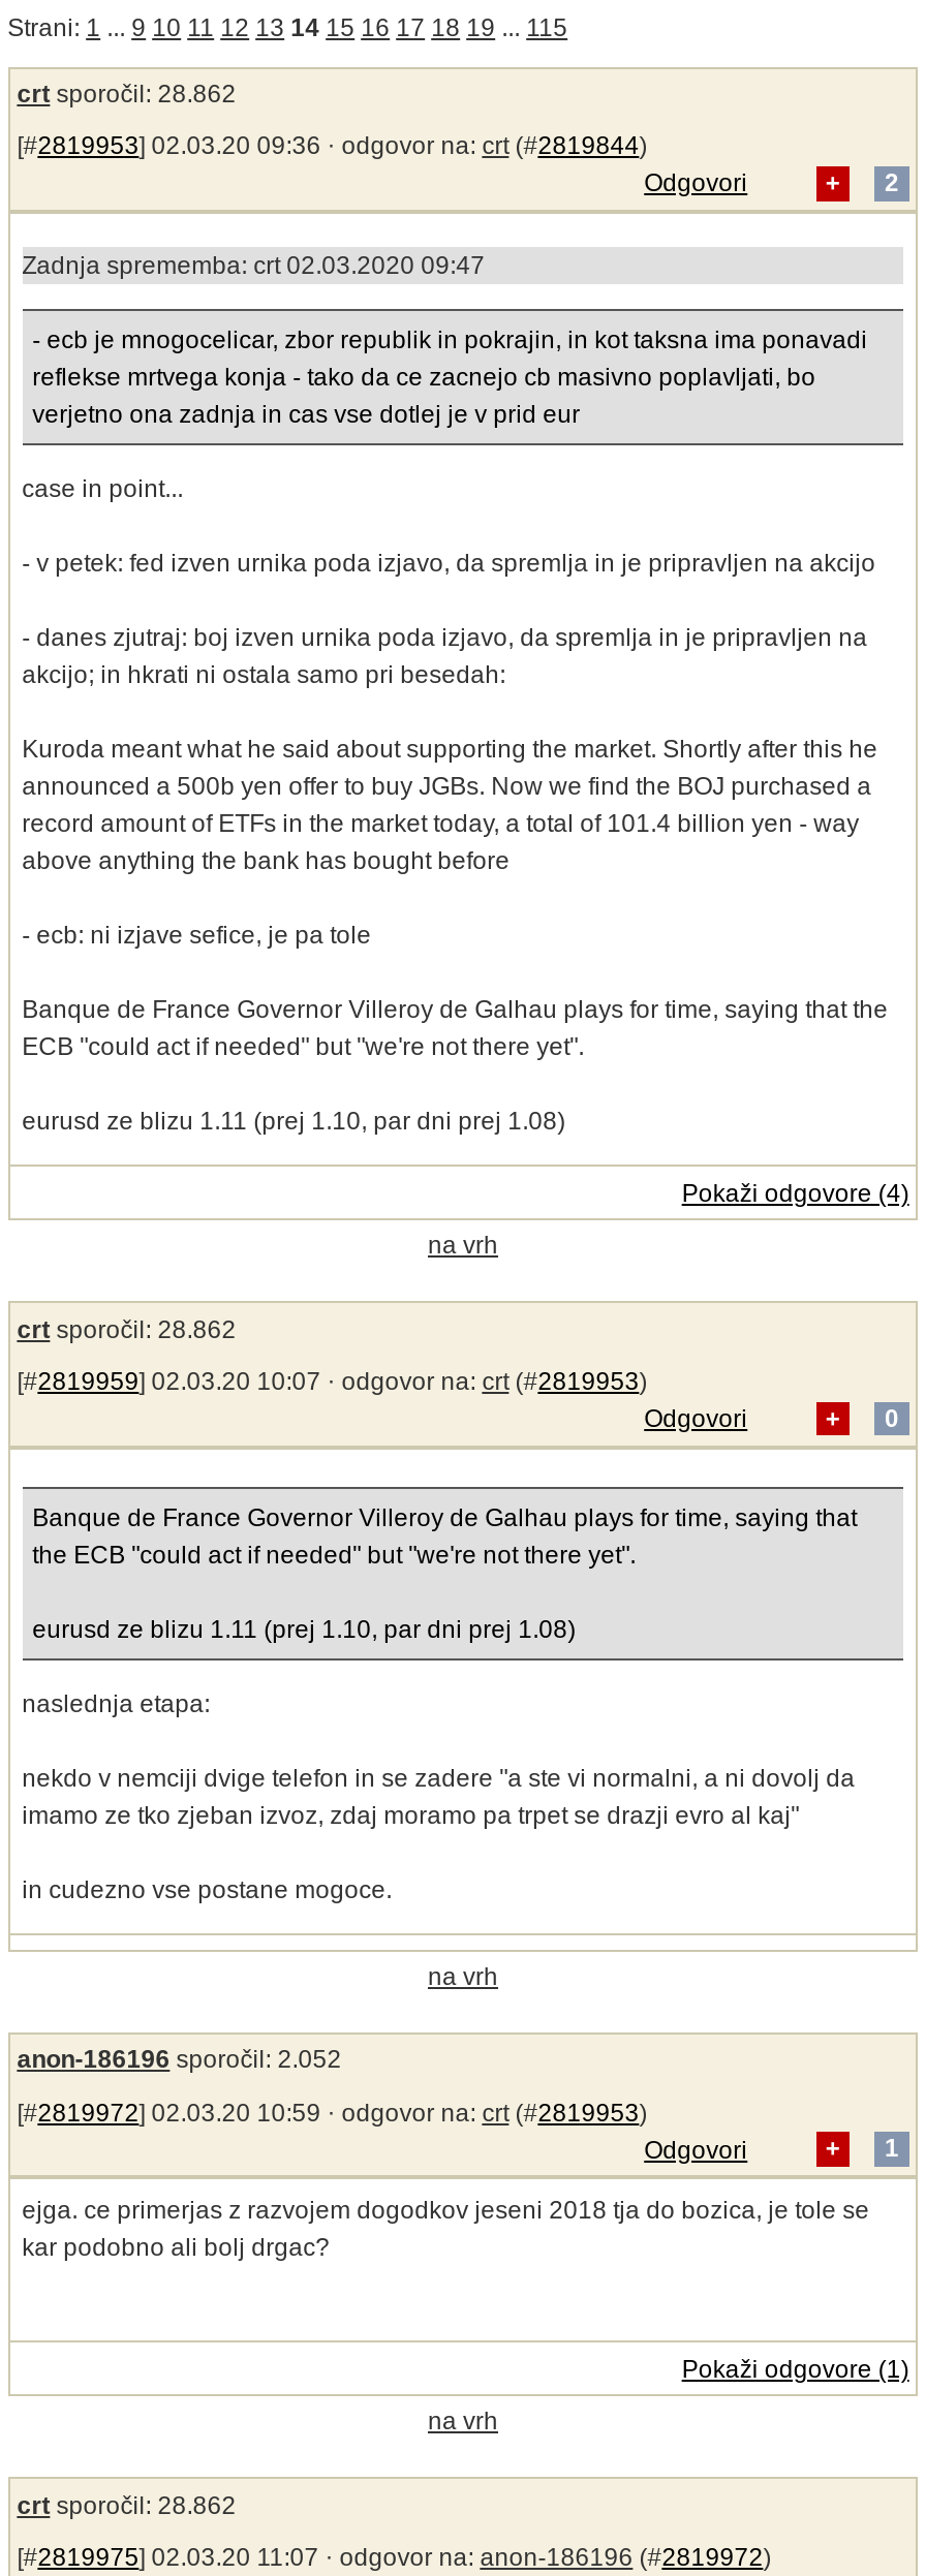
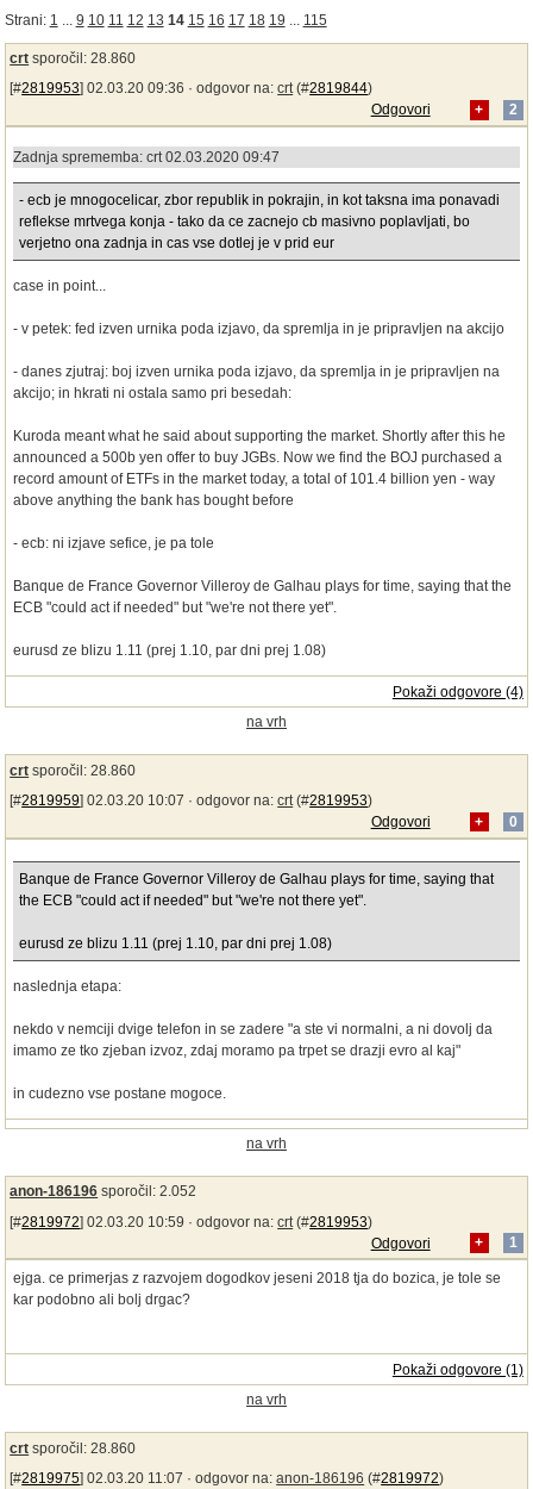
[17,80,236,109] crt sporočil: 28.862 -> [10,50,136,67] crt sporočil: 28.860
[17,1315,236,1344] crt sporočil: 28.862 -> [10,762,136,779] crt sporočil: 28.860
[17,2491,236,2520] crt sporočil: 28.862 -> [10,1440,136,1457] crt sporočil: 28.860

